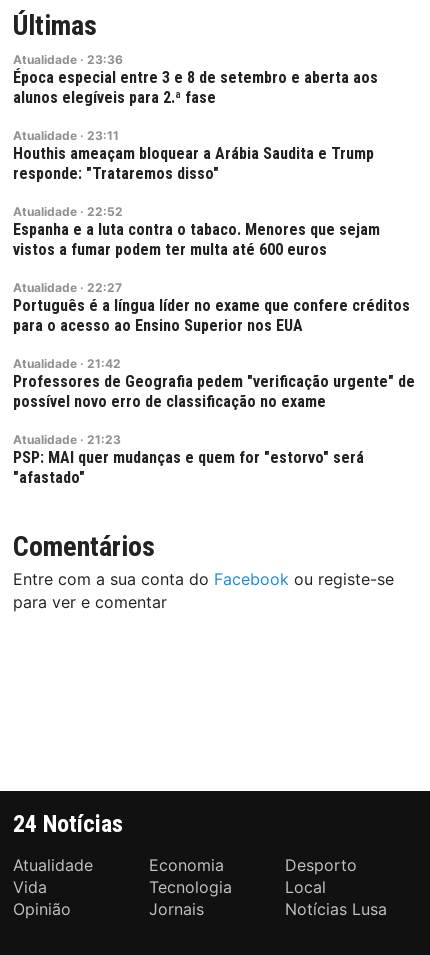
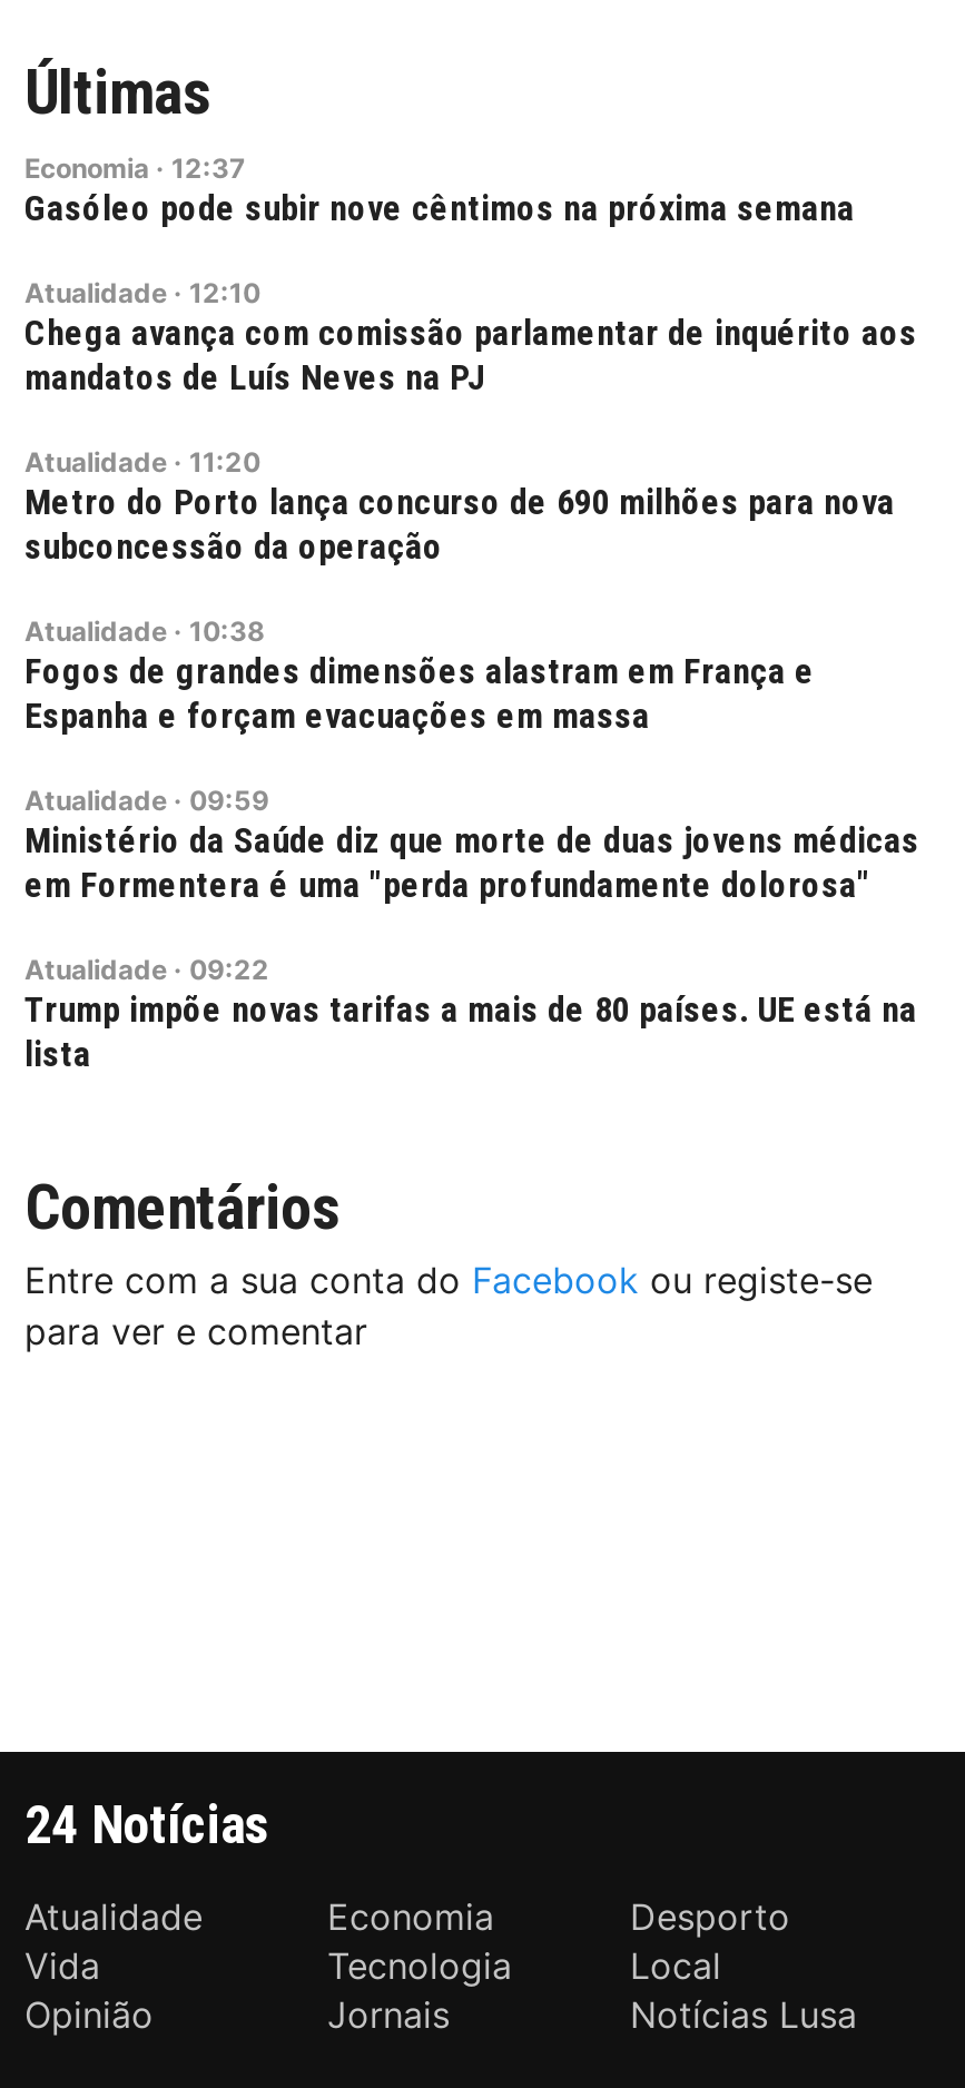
[13,52,378,107] Atualidade · 23:36 | Época especial entre 3 e 8 de setembro e aberta aos | alunos elegíveis para 2.ª fase -> [24,151,855,229] Economia · 12:37 | Gasóleo pode subir nove cêntimos na próxima semana
[13,128,374,183] Atualidade · 23:11 | Houthis ameaçam bloquear a Arábia Saudita e Trump | responde: "Trataremos disso" -> [24,276,917,398] Atualidade · 12:10 | Chega avança com comissão parlamentar de inquérito aos | mandatos de Luís Neves na PJ
[13,204,380,259] Atualidade · 22:52 | Espanha e a luta contra o tabaco. Menores que sejam | vistos a fumar podem ter multa até 600 euros -> [24,445,895,568] Atualidade · 11:20 | Metro do Porto lança concurso de 690 milhões para nova | subconcessão da operação
[13,280,410,335] Atualidade · 22:27 | Português é a língua líder no exame que confere créditos | para o acesso ao Ensino Superior nos EUA -> [24,614,815,737] Atualidade · 10:38 | Fogos de grandes dimensões alastram em França e | Espanha e forçam evacuações em massa
[13,356,415,411] Atualidade · 21:42 | Professores de Geografia pedem "verificação urgente" de | possível novo erro de classificação no exame -> [24,784,919,906] Atualidade · 09:59 | Ministério da Saúde diz que morte de duas jovens médicas | em Formentera é uma "perda profundamente dolorosa"
[13,432,364,487] Atualidade · 21:23 | PSP: MAI quer mudanças e quem for "estorvo" será | "afastado" -> [24,953,917,1075] Atualidade · 09:22 | Trump impõe novas tarifas a mais de 80 países. UE está na | lista

